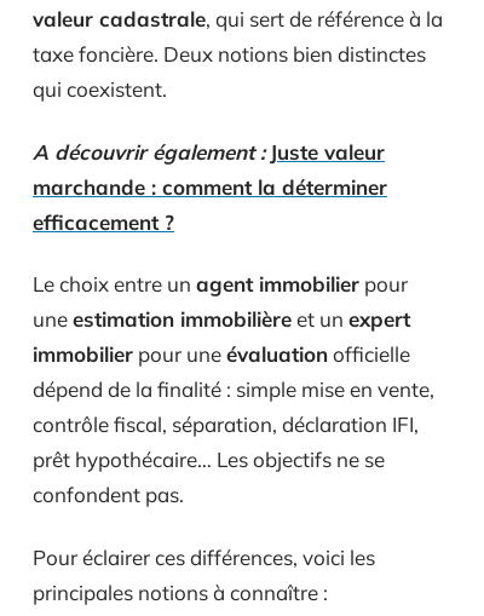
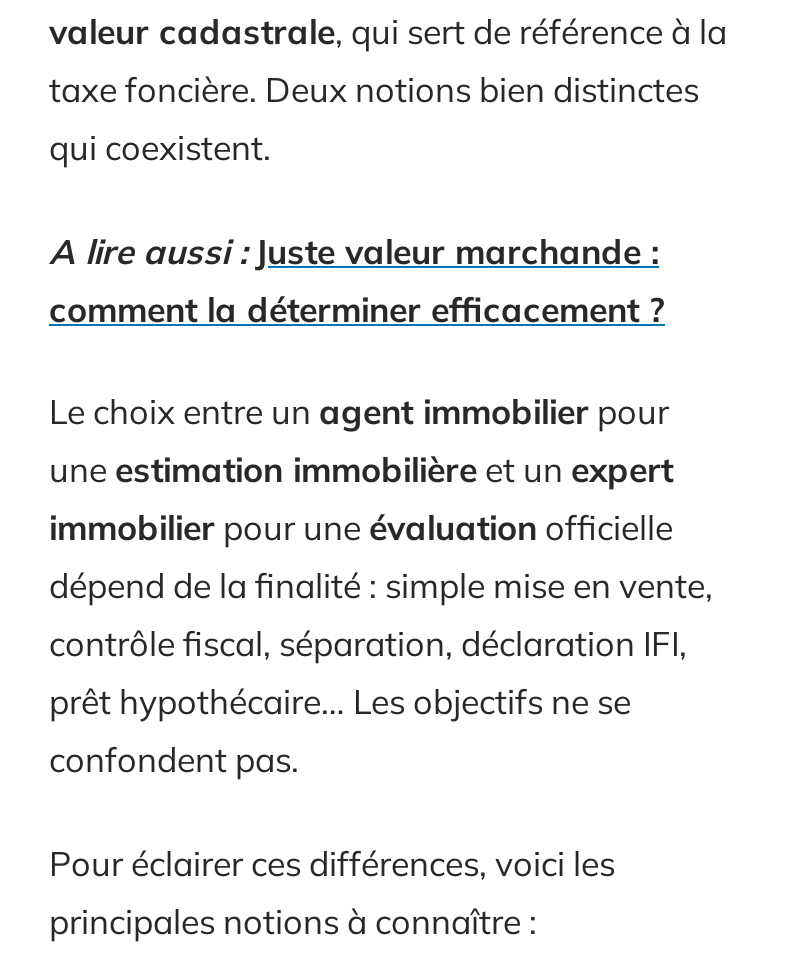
[33,139,387,234] A découvrir également : Juste valeur | marchande : comment la déterminer | efficacement ? -> [49,229,665,329] A lire aussi : Juste valeur marchande : | comment la déterminer efficacement ?

